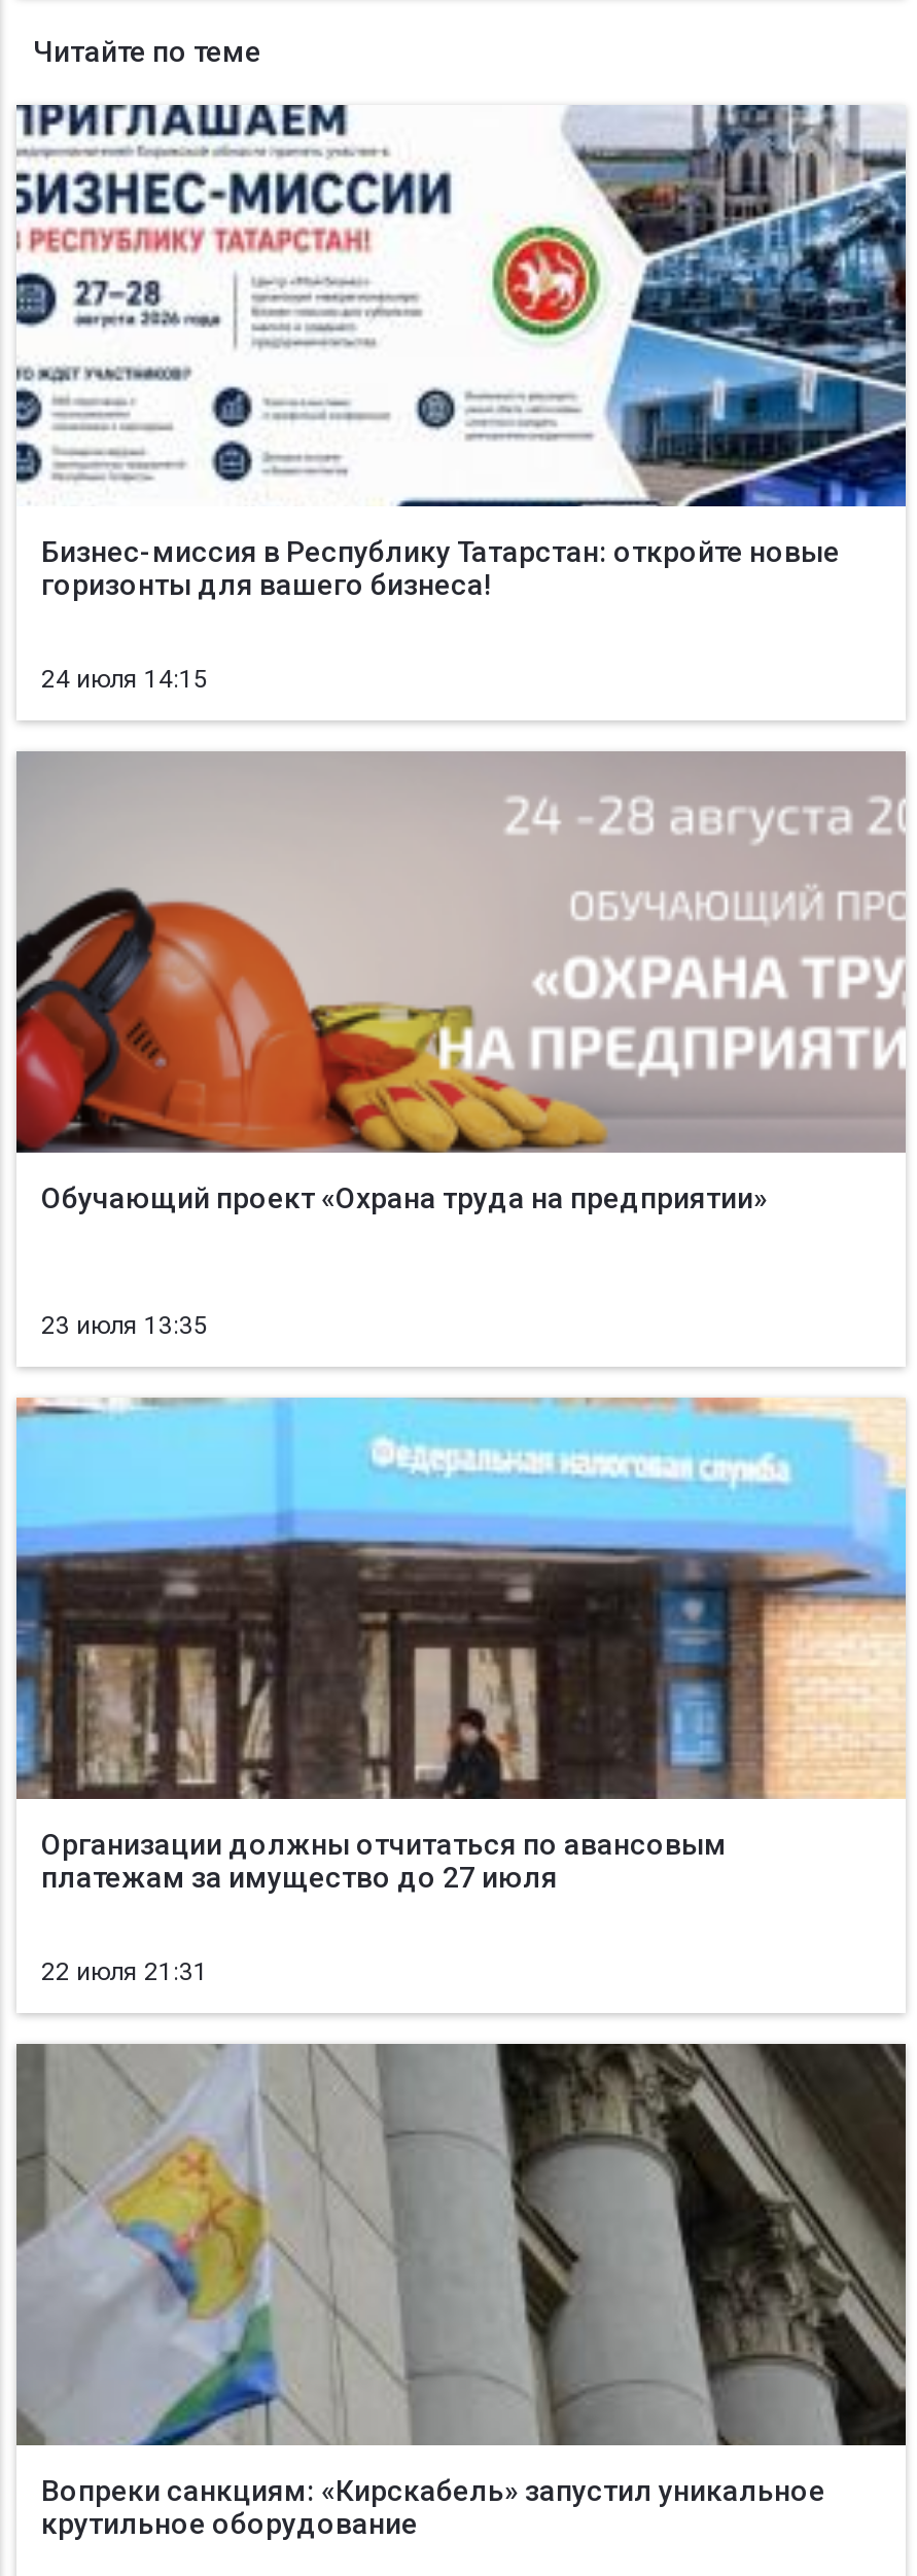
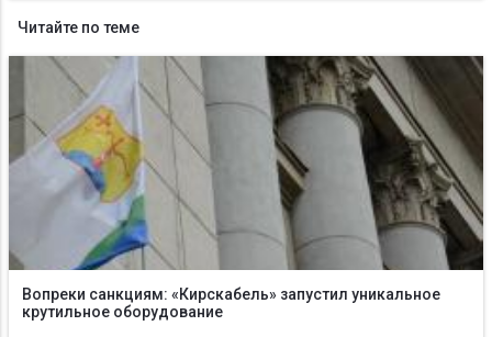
[16,103,908,694] [image] | Бизнес-миссия в Республику Татарстан: откройте новые | горизонты для вашего бизнеса! | 24 июля 14:15 -> none
[14,751,908,1214] [image] | Обучающий проект «Охрана труда на предприятии» -> none
[41,1311,208,1340] 23 июля 13:35 -> none
[14,1396,908,1986] [image] | Организации должны отчитаться по авансовым | платежам за имущество до 27 июля | 22 июля 21:31 -> none

